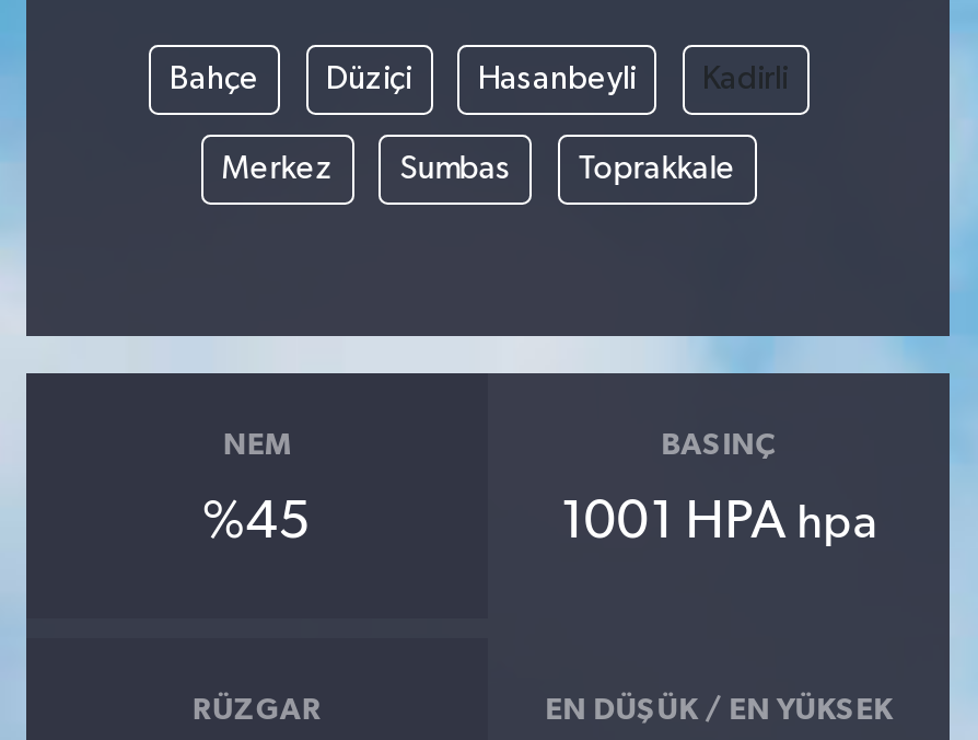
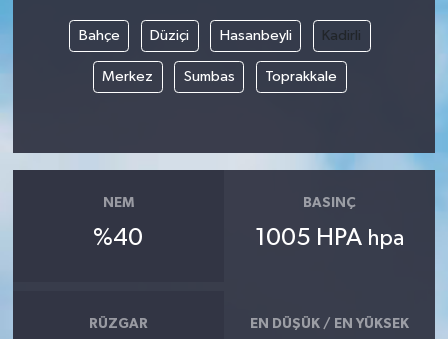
[202,495,312,547] %45 -> [93,225,143,249] %40
[560,495,878,547] 1001 HPA hpa -> [255,225,404,249] 1005 HPA hpa

